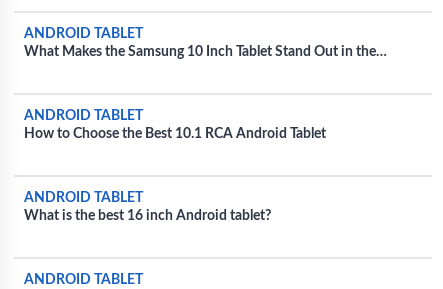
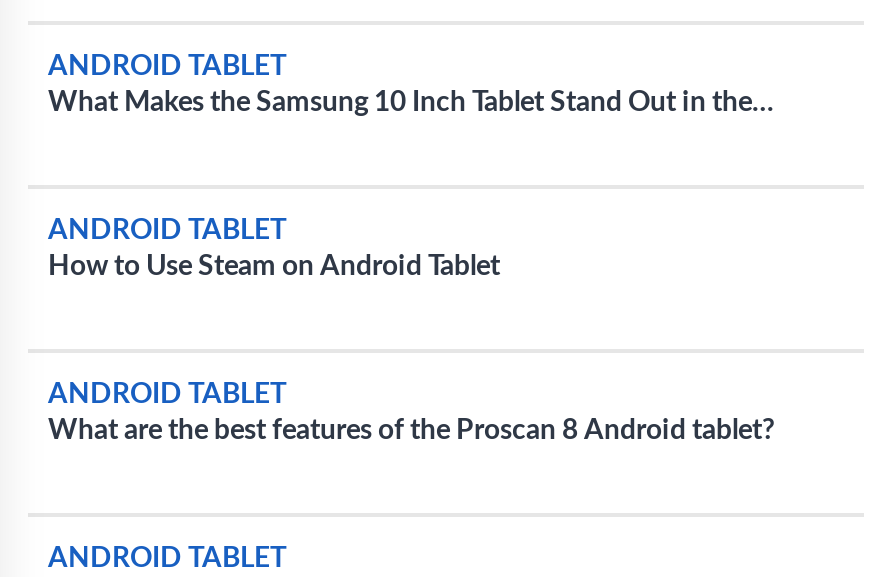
[24,127,326,141] How to Choose the Best 10.1 RCA Android Tablet -> [48,253,500,281] How to Use Steam on Android Tablet
[24,209,271,223] What is the best 16 inch Android tablet? -> [48,417,774,445] What are the best features of the Proscan 8 Android tablet?

